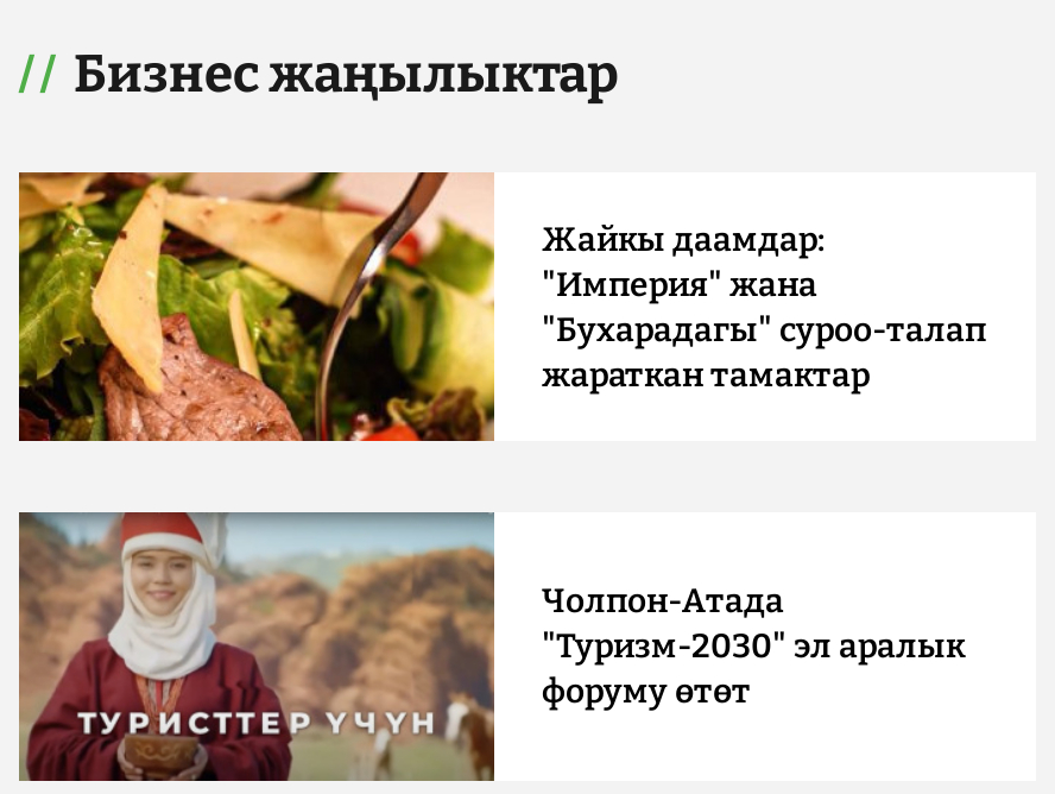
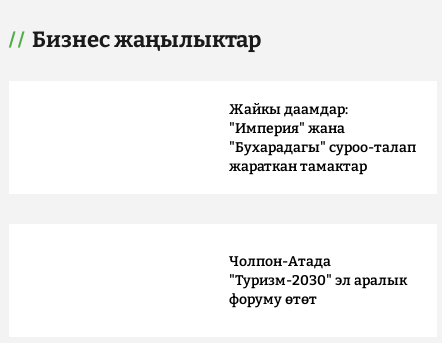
[17,170,497,443] [image] -> none
[17,510,497,783] [image] -> none

